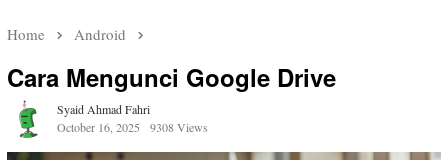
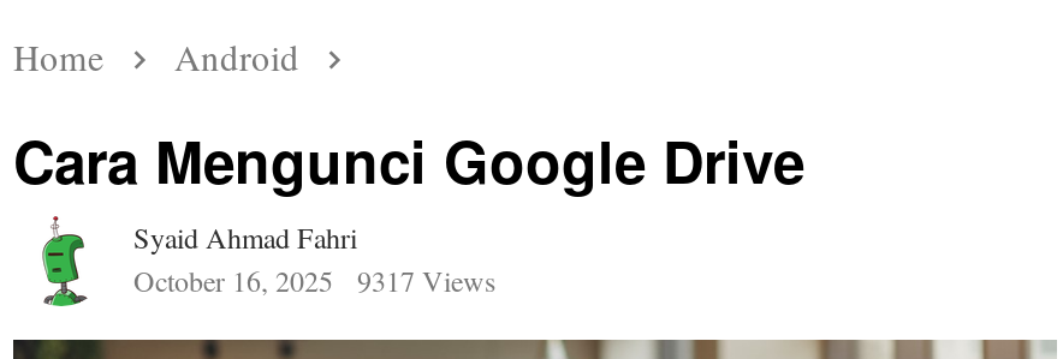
[57,119,208,135] October 16, 2025 9308 Views -> [133,260,497,298] October 16, 2025 9317 Views

